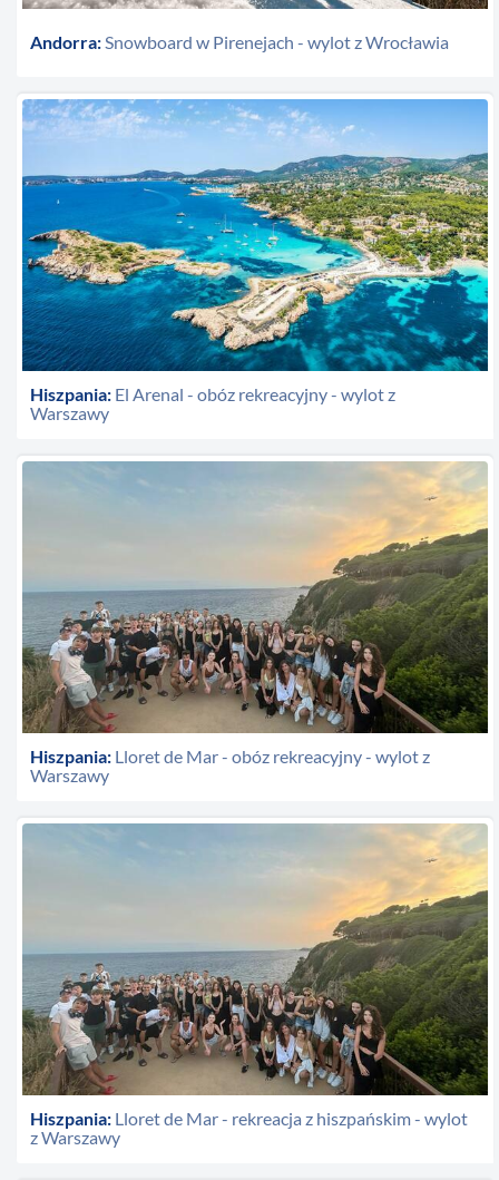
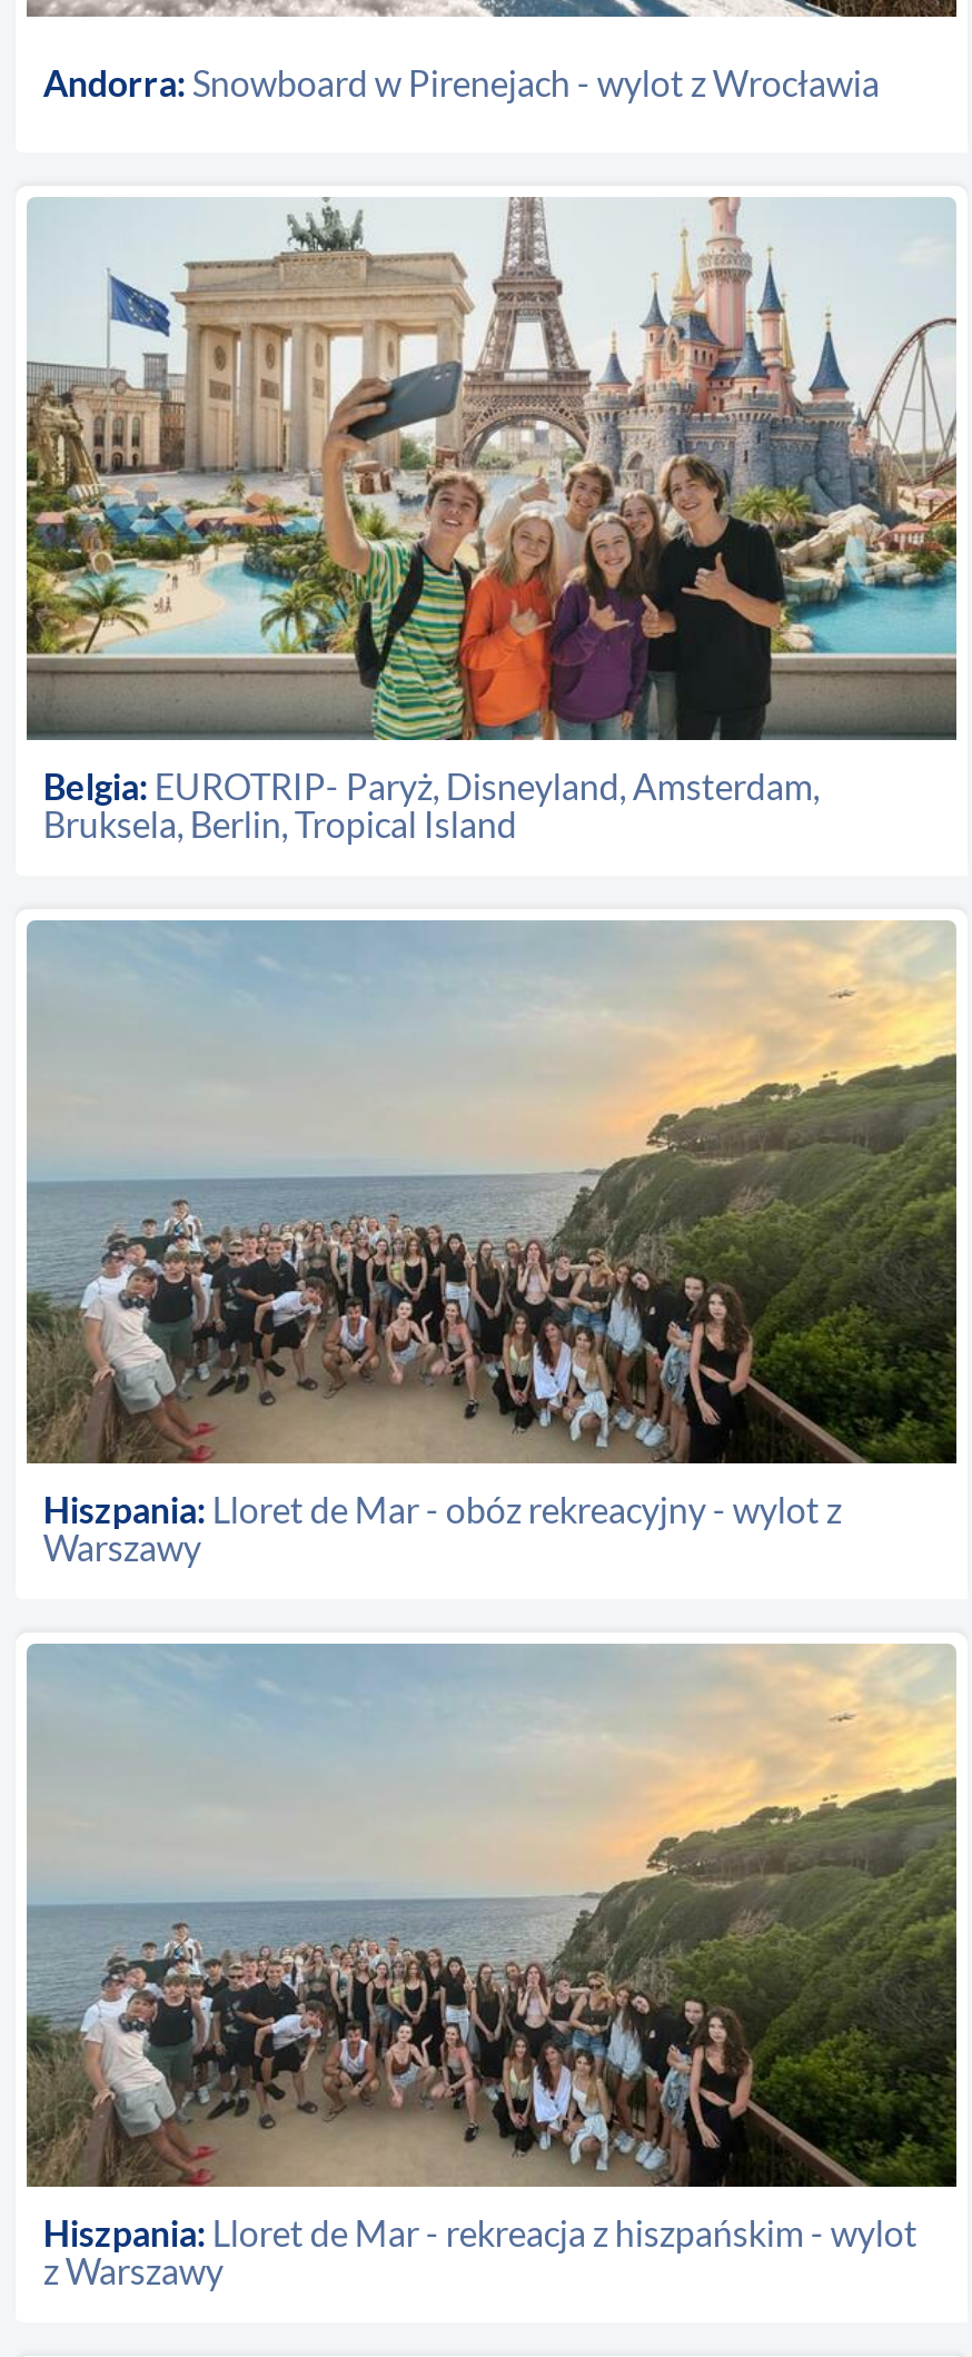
[21,98,489,423] [image] | Hiszpania: El Arenal - obóz rekreacyjny - wylot z | Warszawy -> [24,196,959,846] [image] | Belgia: EUROTRIP- Paryż, Disneyland, Amsterdam, | Bruksela, Berlin, Tropical Island

